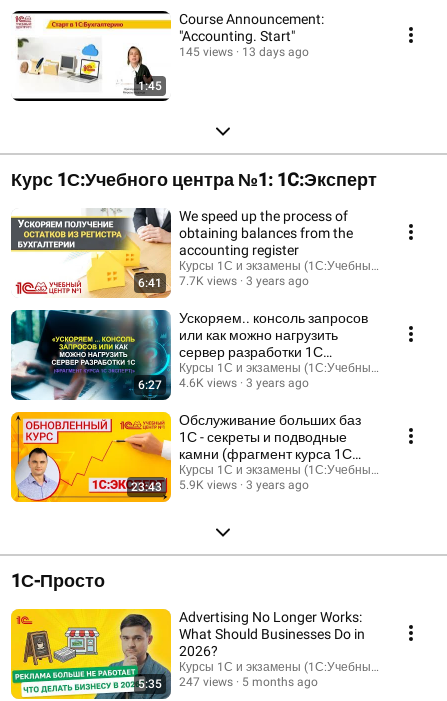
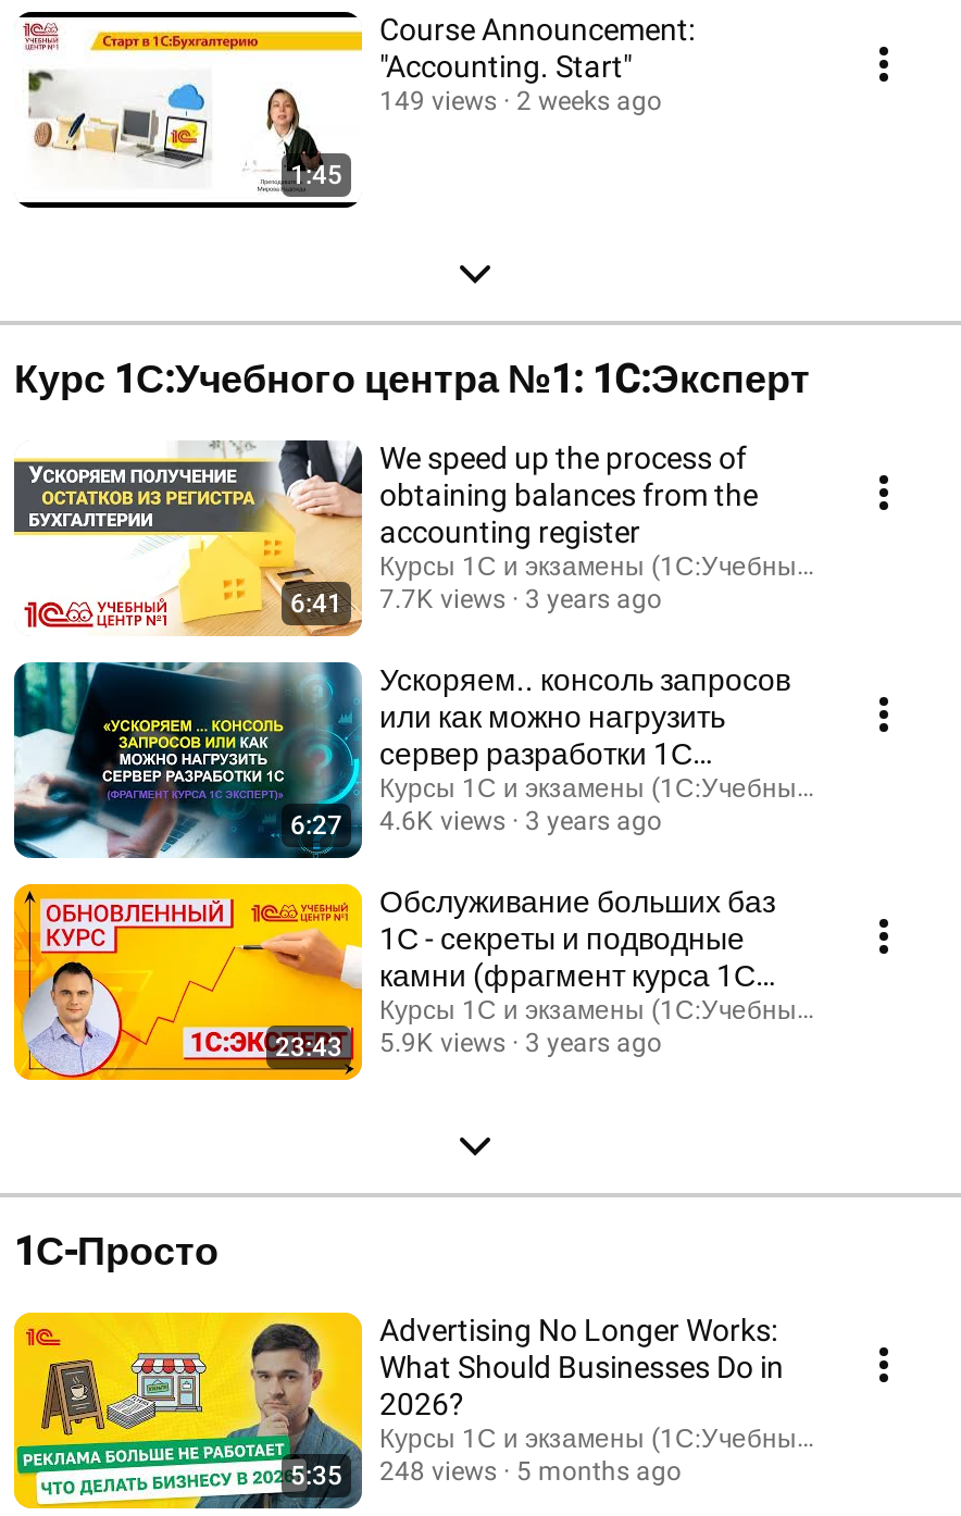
[179,44,233,58] 145 views -> [379,85,497,115] 149 views
[242,44,309,58] 13 days ago -> [516,85,662,115] 2 weeks ago
[138,674,318,690] 5:35 247 views 5 months ago -> [290,1455,682,1490] 5:35 248 views 5 months ago

